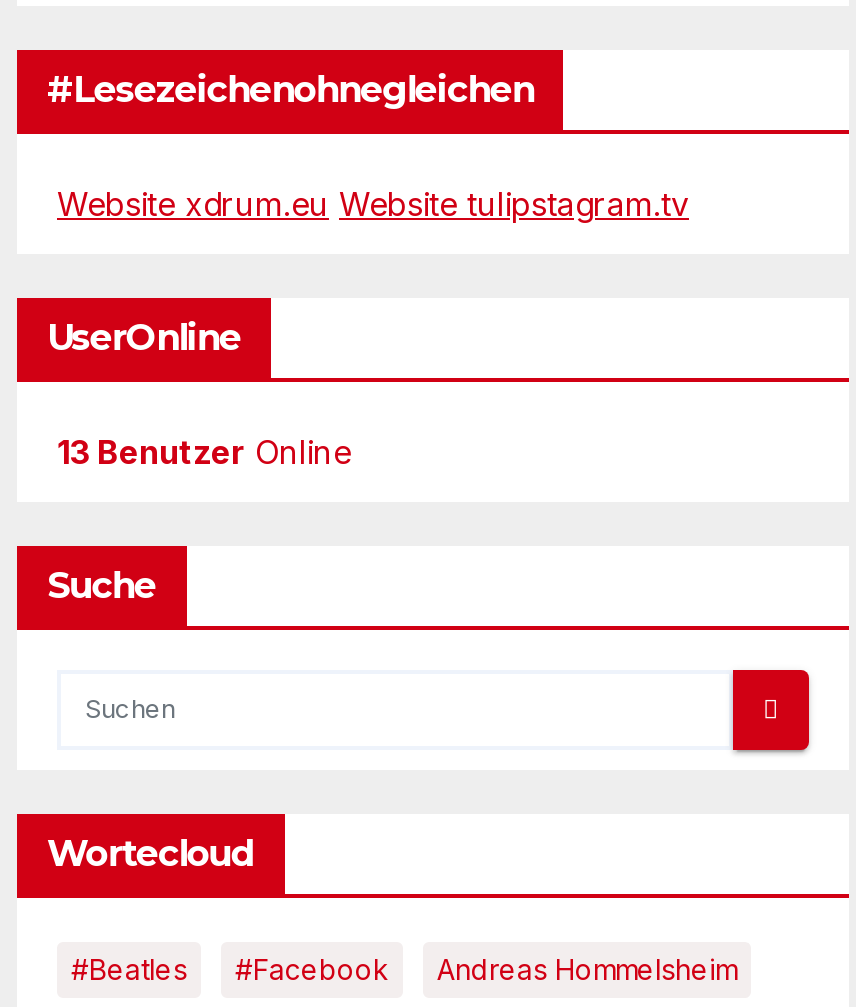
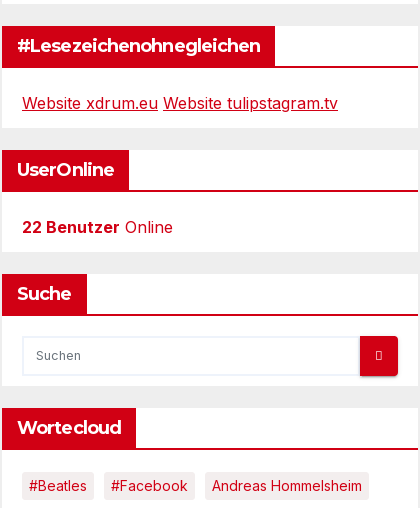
[57,432,351,472] 13 Benutzer Online -> [22,217,173,237] 22 Benutzer Online

